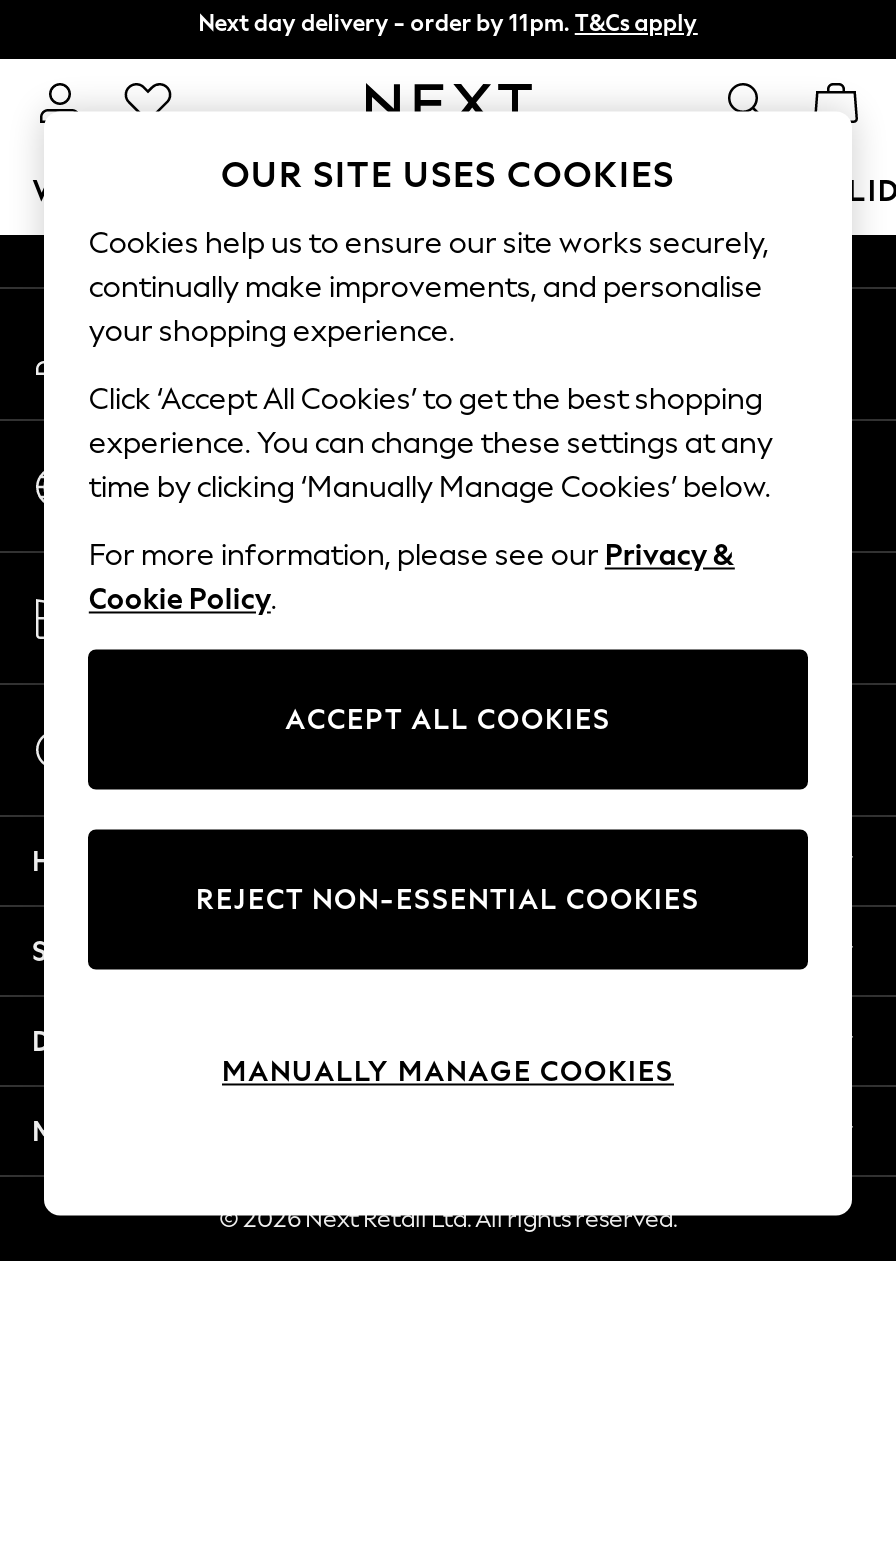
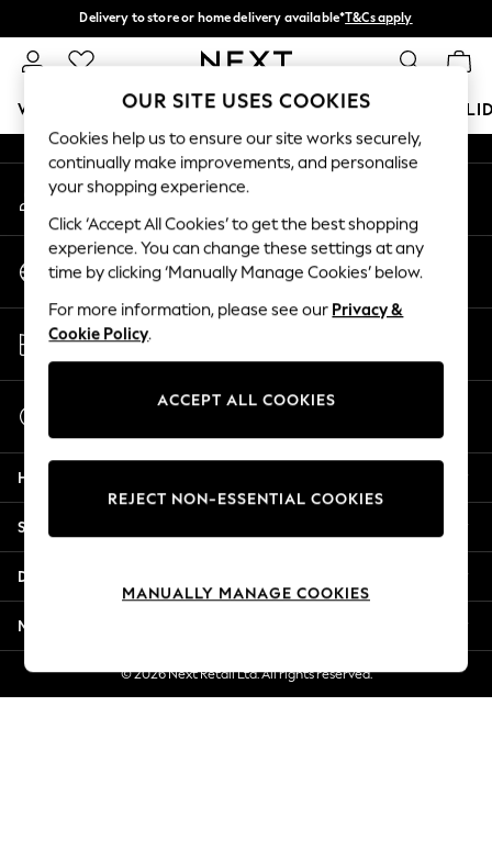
[198,9,698,37] Next day delivery - order by 11pm. T&Cs apply -> [80,10,412,25] Delivery to store or home delivery available* T&Cs apply

